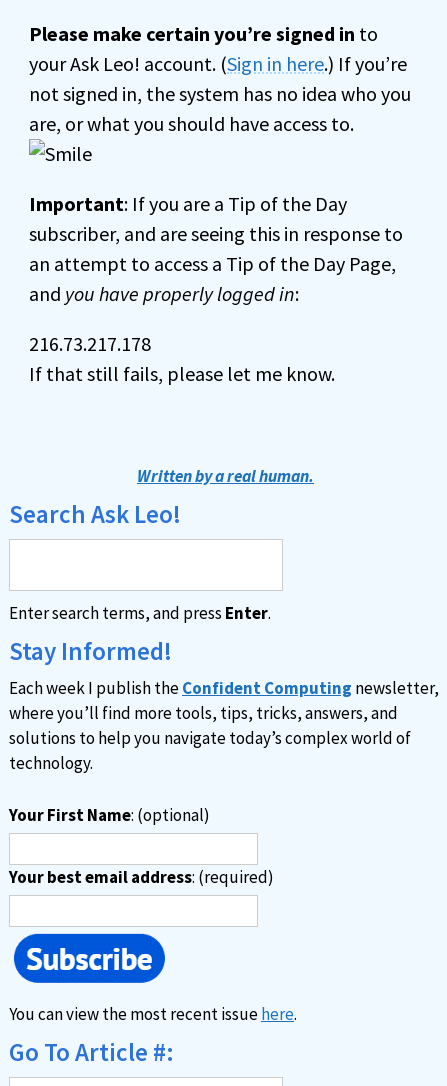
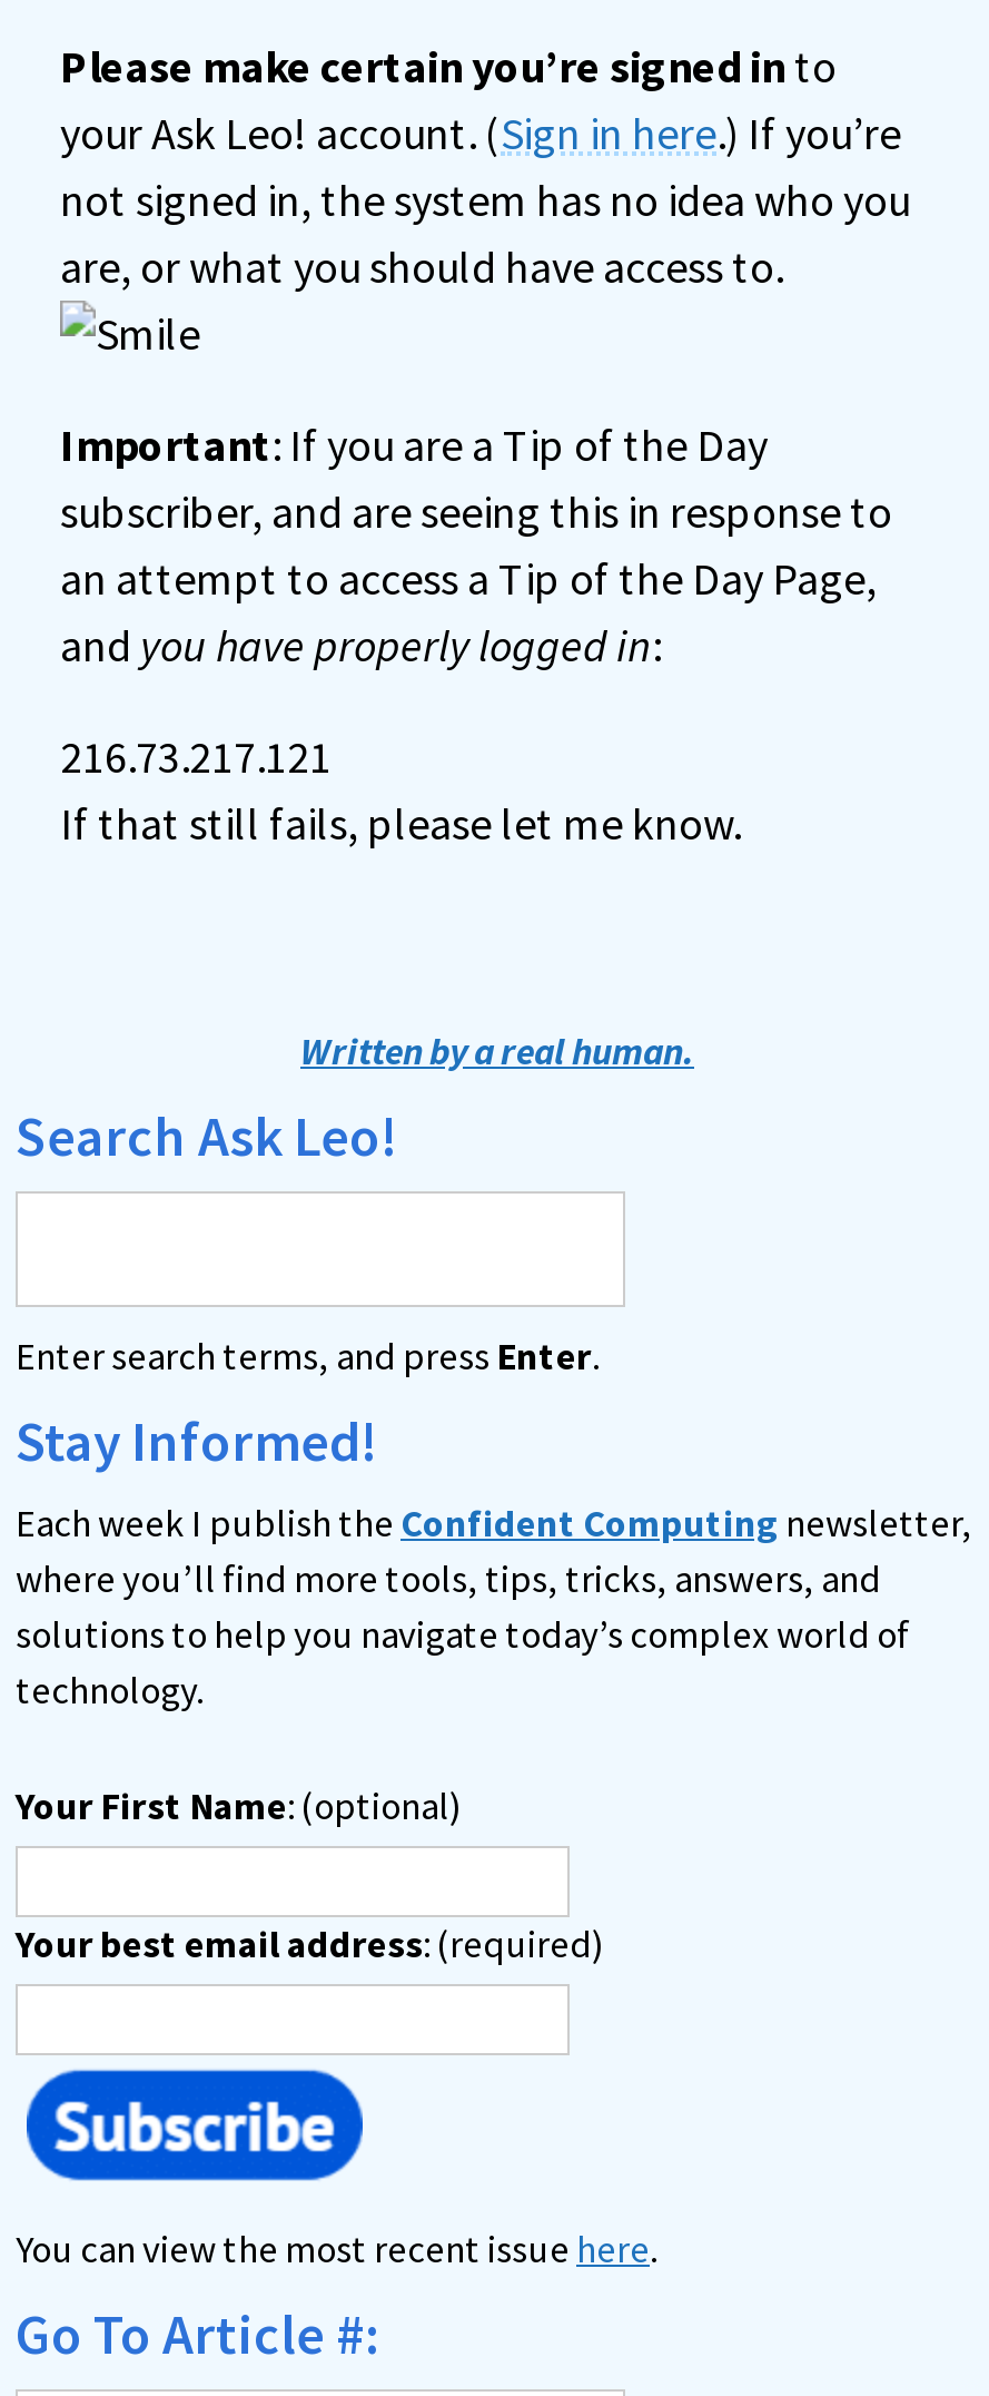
[29,331,151,356] 216.73.217.178 -> [60,728,332,784] 216.73.217.121

